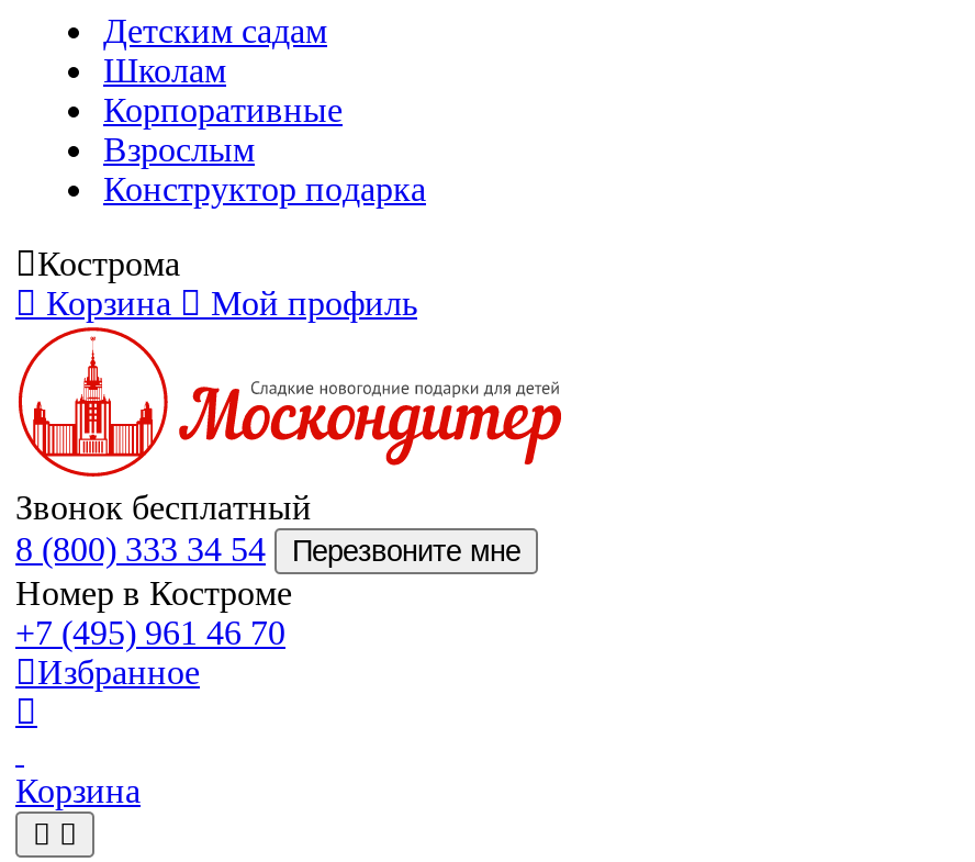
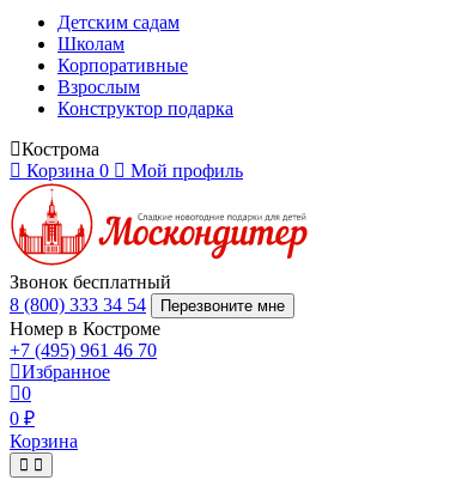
[46,284,171,322] Корзина -> [26,160,109,181] Корзина 0
none -> [10,383,35,429] 0 | 0 ₽

